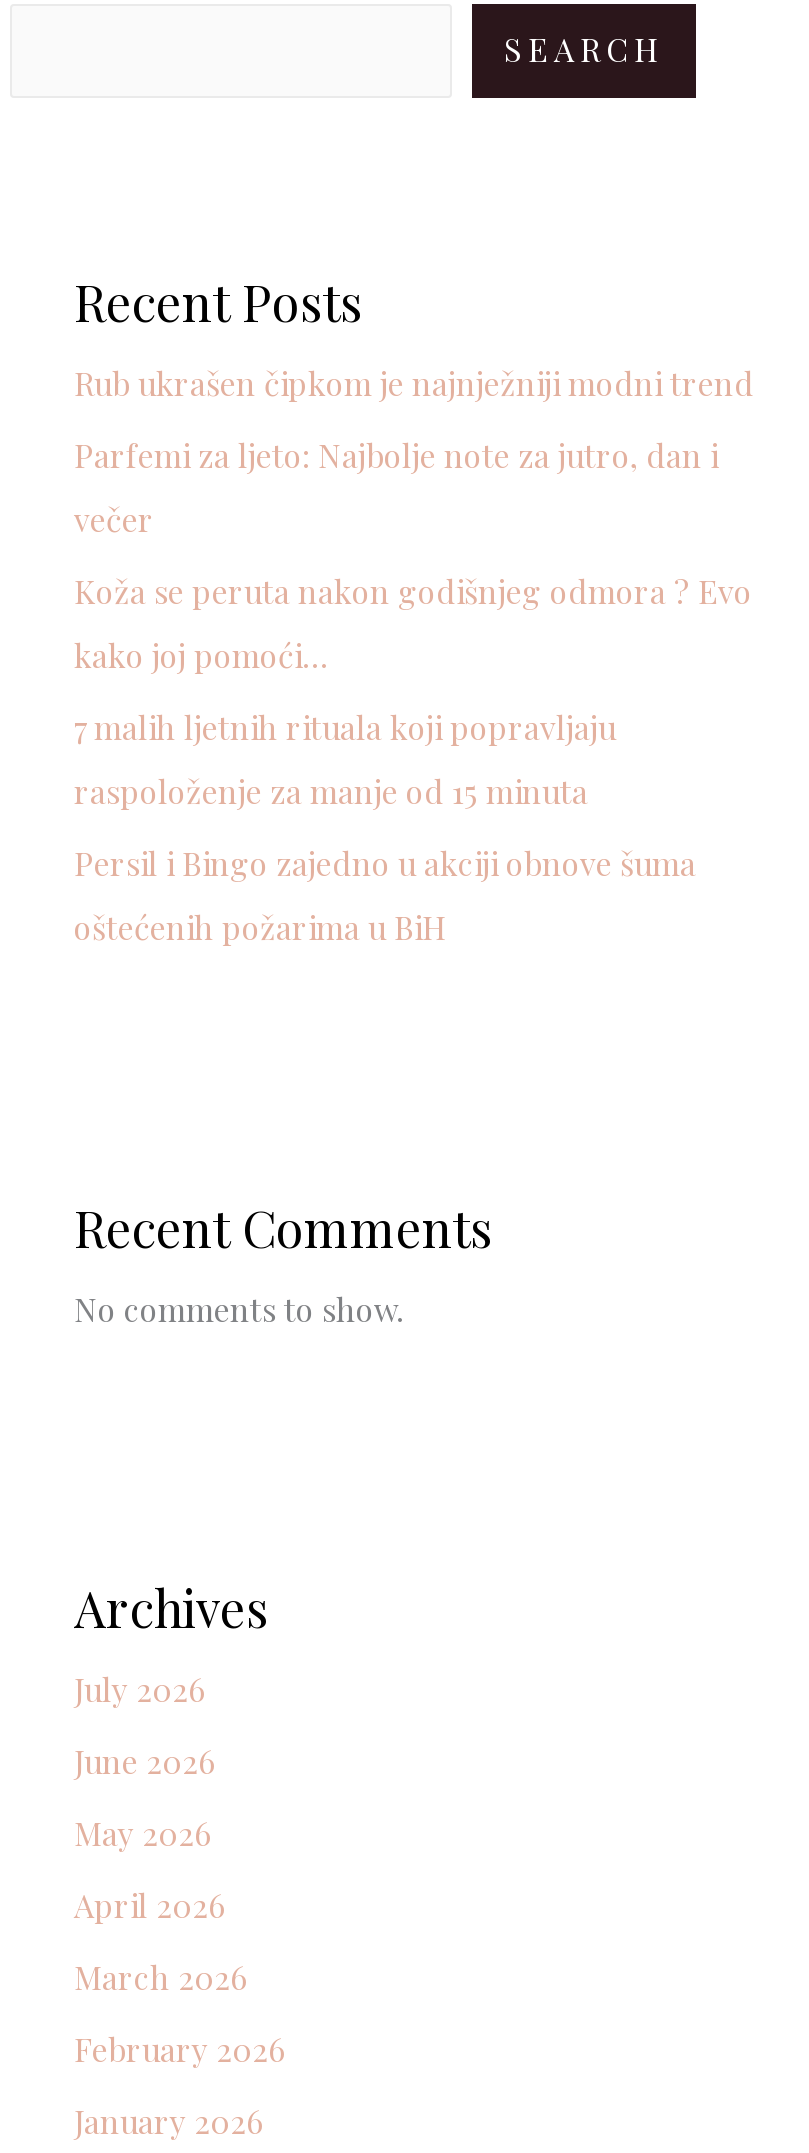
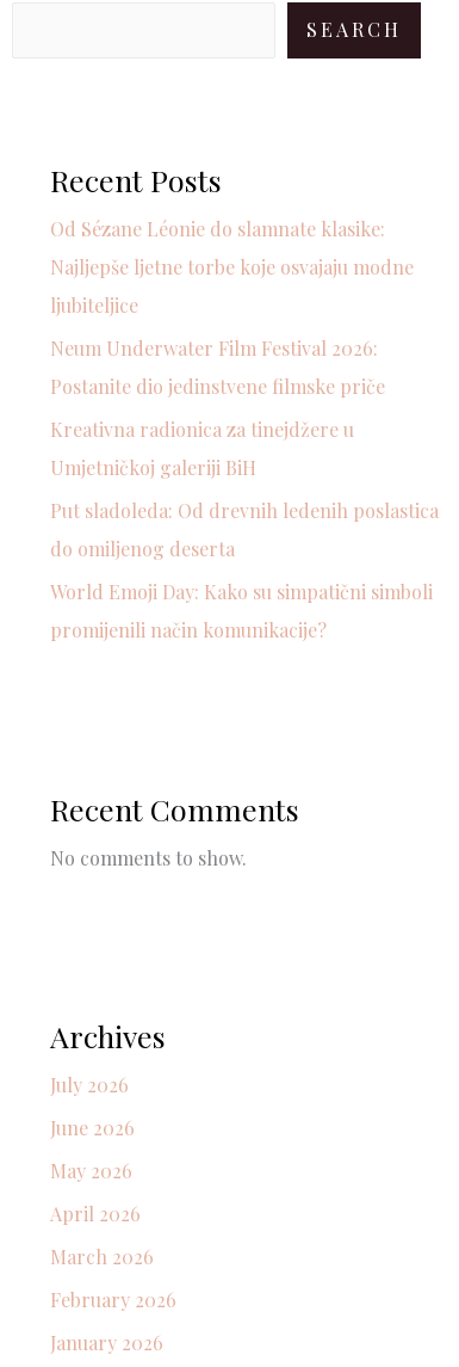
[74,361,754,947] Rub ukrašen čipkom je najnježniji modni trend | Parfemi za ljeto: Najbolje note za jutro, dan i | večer | Koža se peruta nakon godišnjeg odmora ? Evo | kako joj pomoći… | 7 malih ljetnih rituala koji popravljaju | raspoloženje za manje od 15 minuta | Persil i Bingo zajedno u akciji obnove šuma | oštećenih požarima u BiH -> [50,216,439,642] Od Sézane Léonie do slamnate klasike: | Najljepše ljetne torbe koje osvajaju modne | ljubiteljice | Neum Underwater Film Festival 2026: | Postanite dio jedinstvene filmske priče | Kreativna radionica za tinejdžere u | Umjetničkoj galeriji BiH | Put sladoleda: Od drevnih ledenih poslastica | do omiljenog deserta | World Emoji Day: Kako su simpatični simboli | promijenili način komunikacije?

